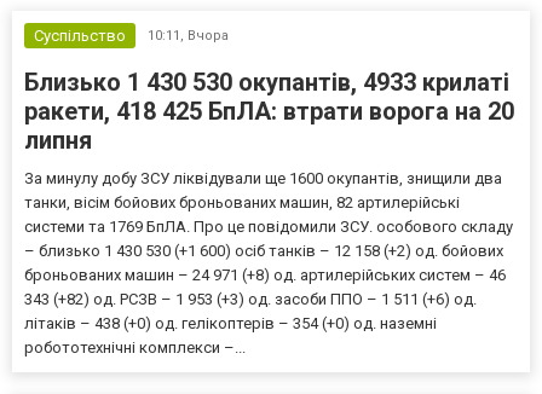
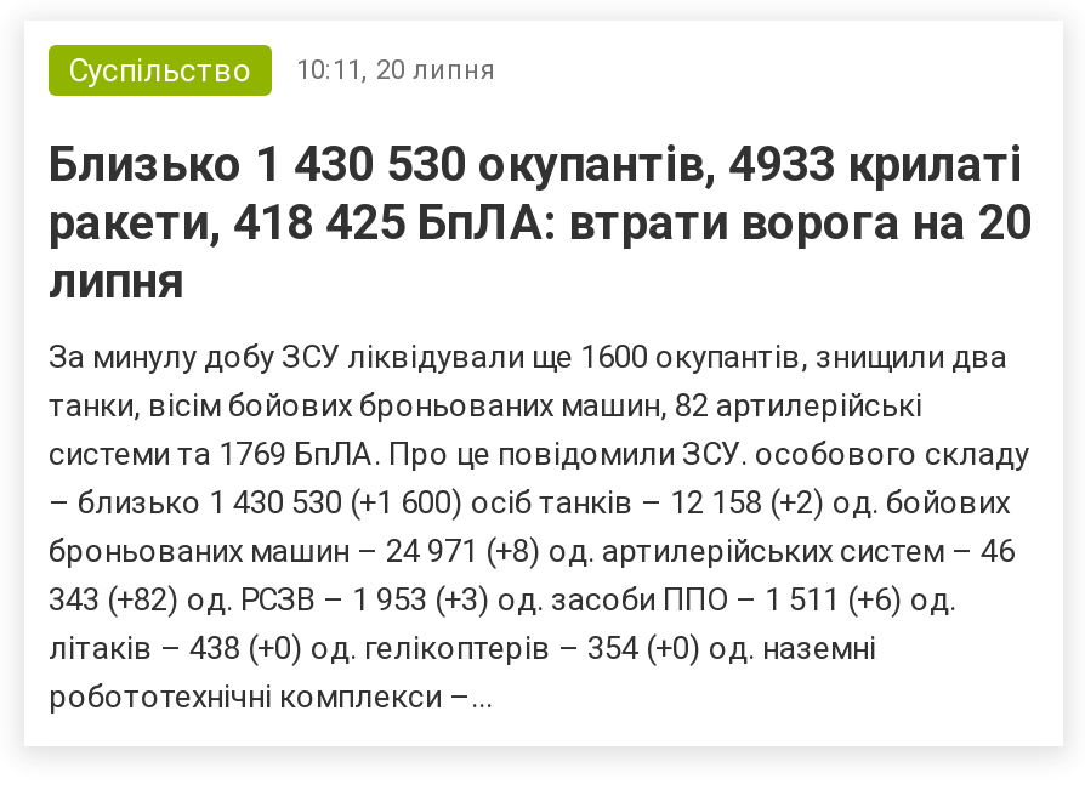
[34,26,229,44] Суспільство 10:11, Вчора -> [68,52,495,89] Суспільство 10:11, 20 липня

